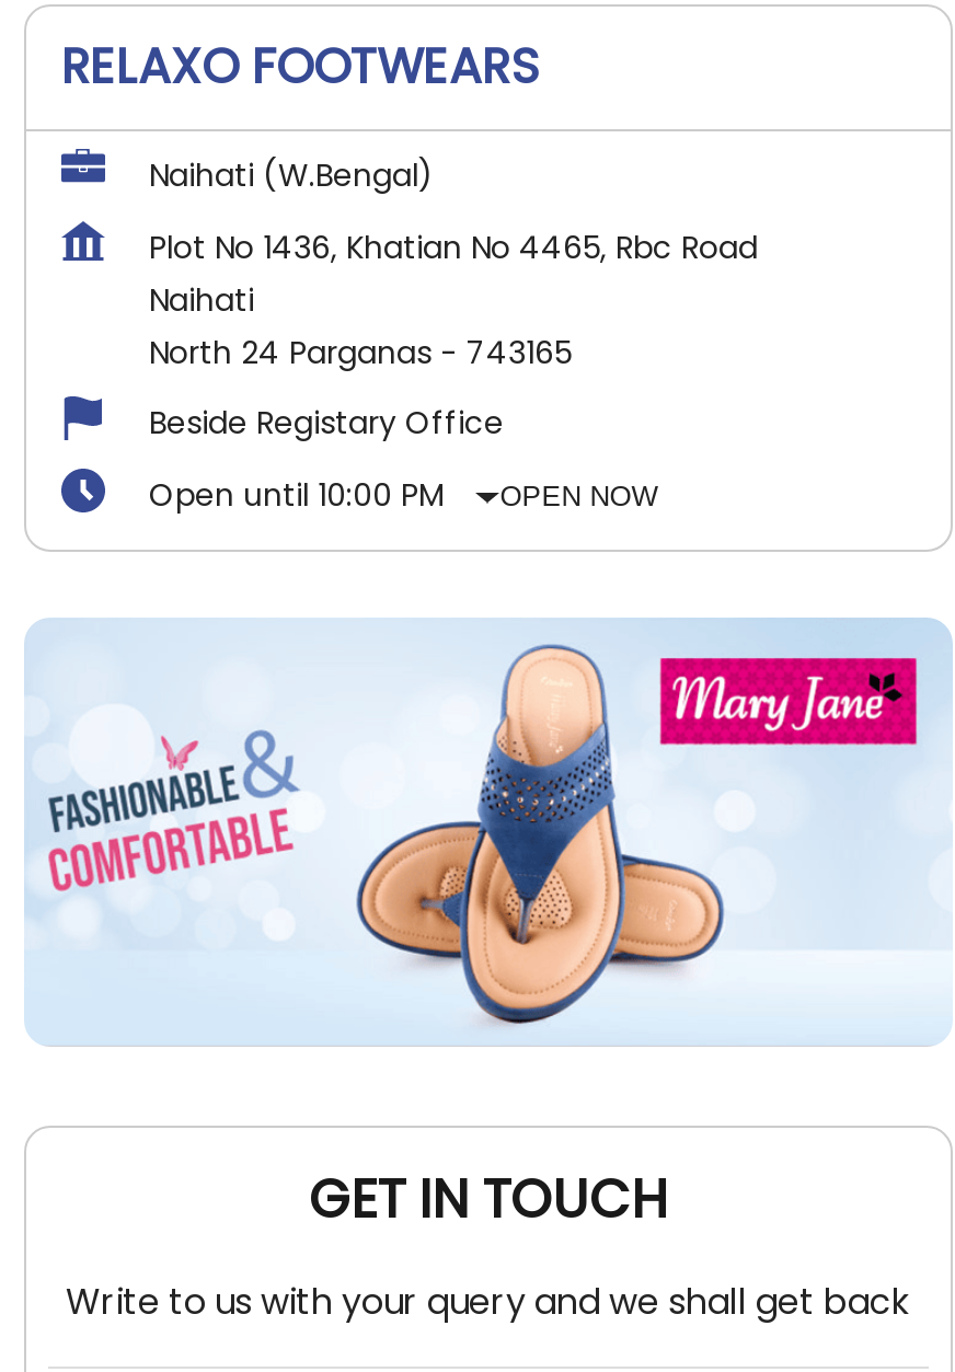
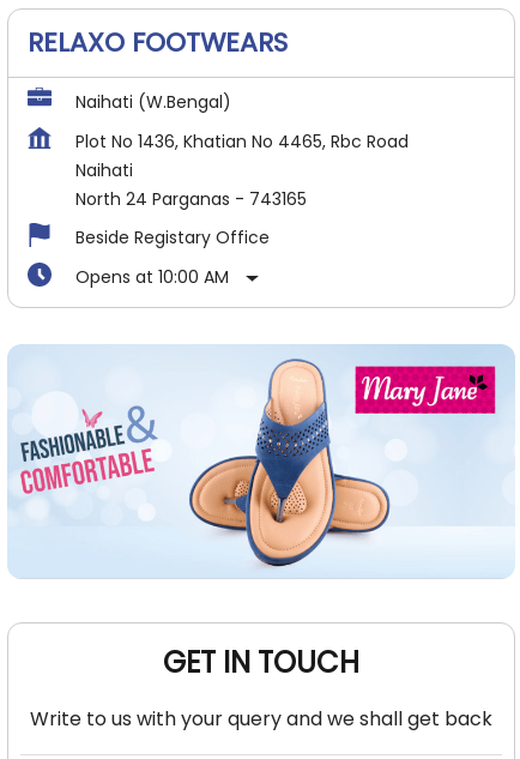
[149,474,658,517] Open until 10:00 PM | OPEN NOW -> [75,265,229,289] Opens at 10:00 AM

